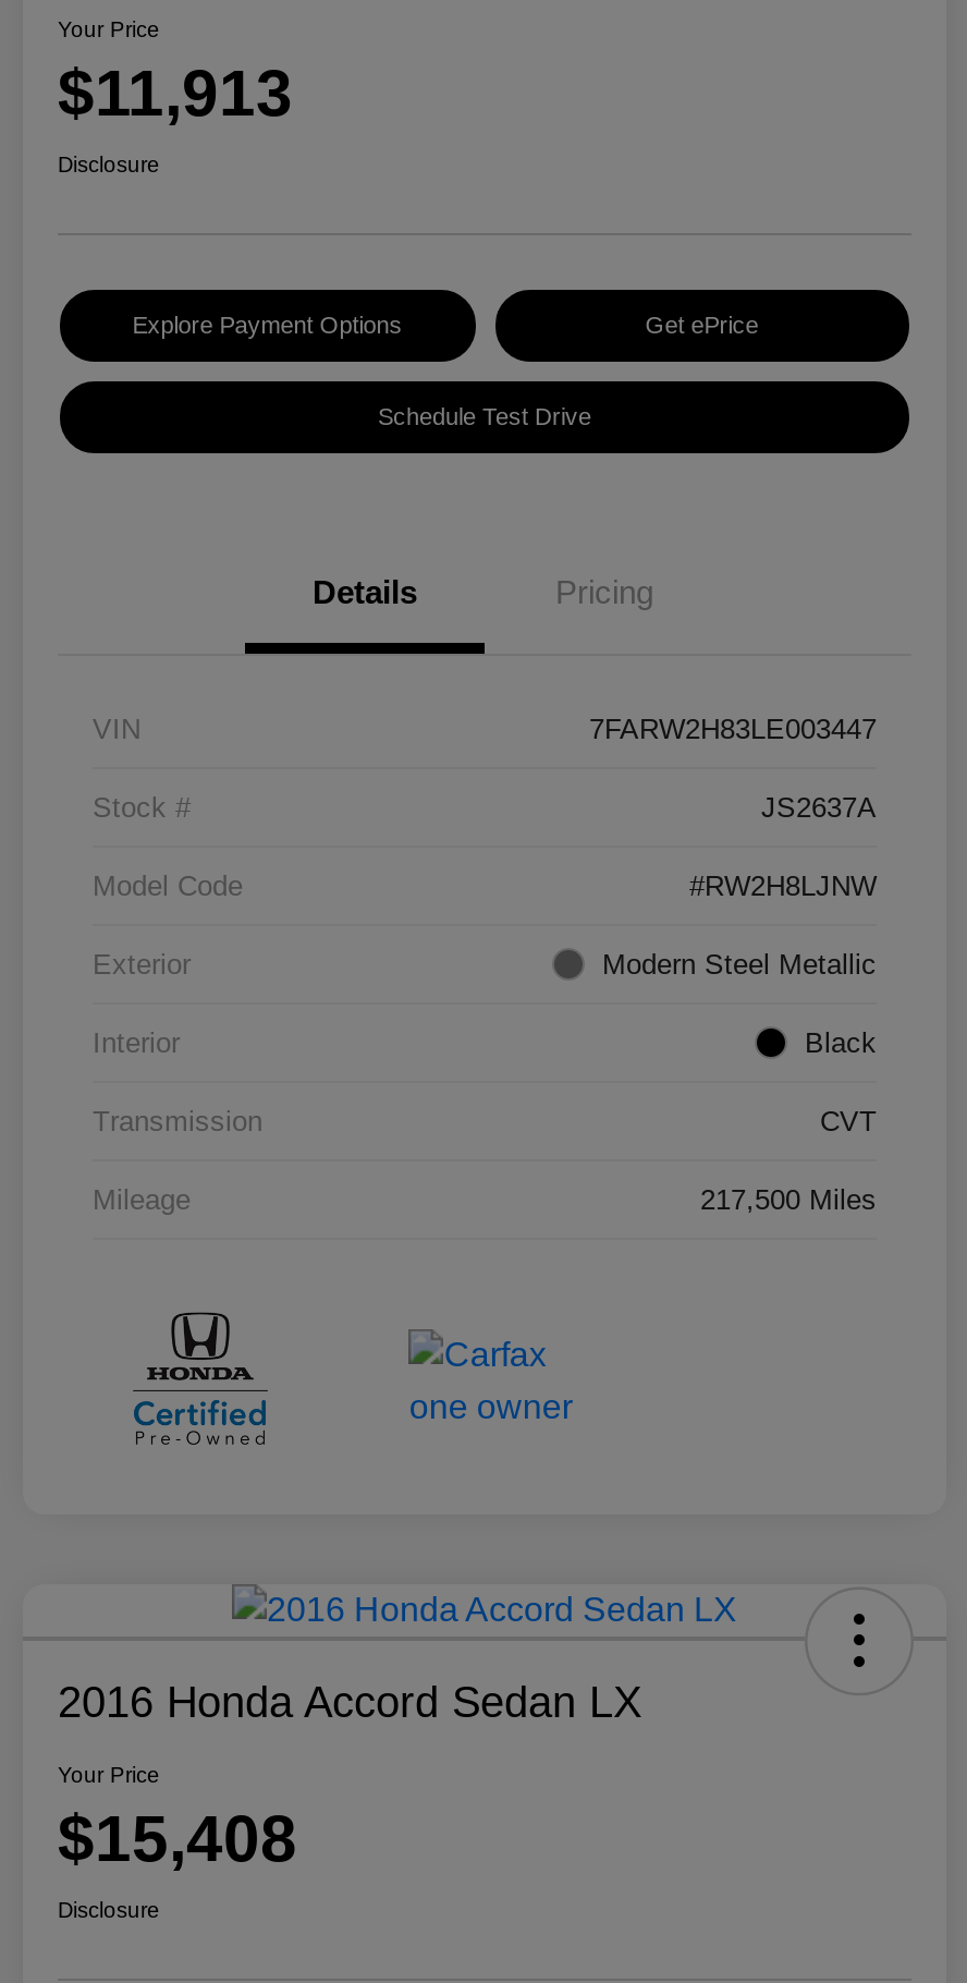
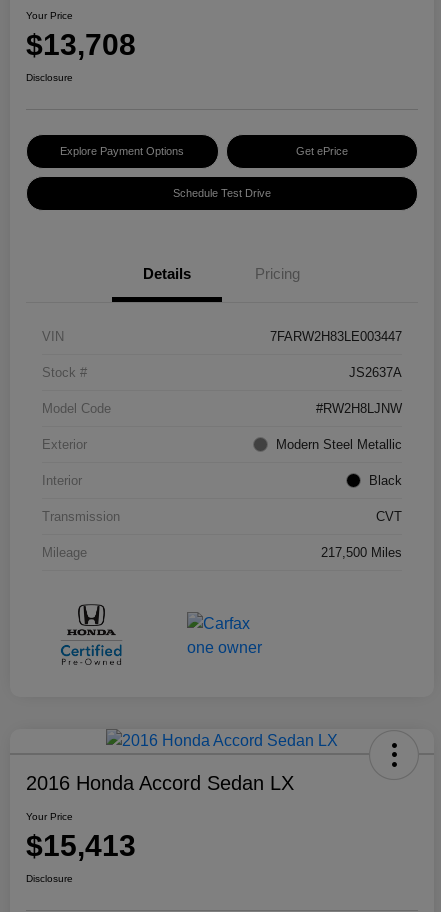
[58,57,293,129] $11,913 -> [26,28,136,61] $13,708
[58,1801,297,1873] $15,408 -> [26,829,136,862] $15,413

